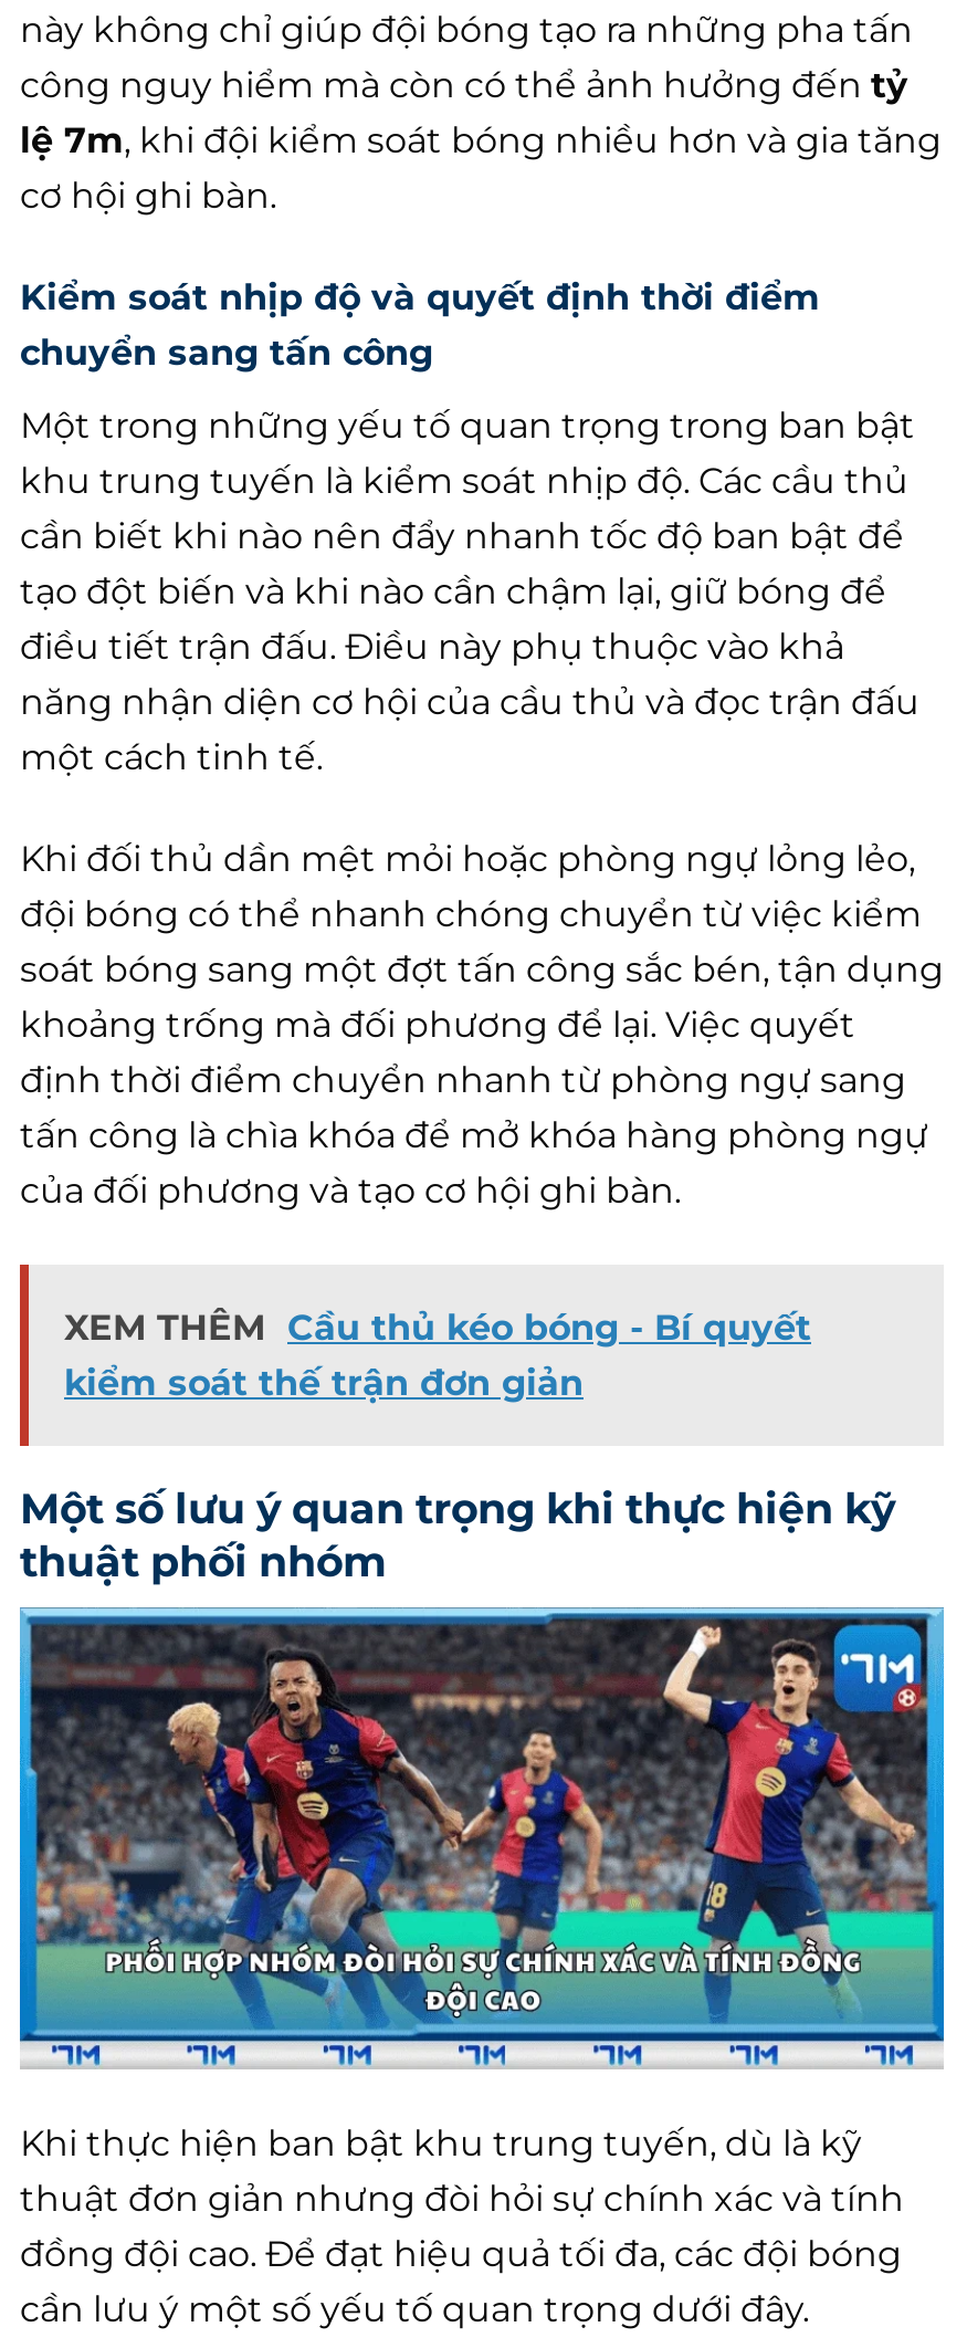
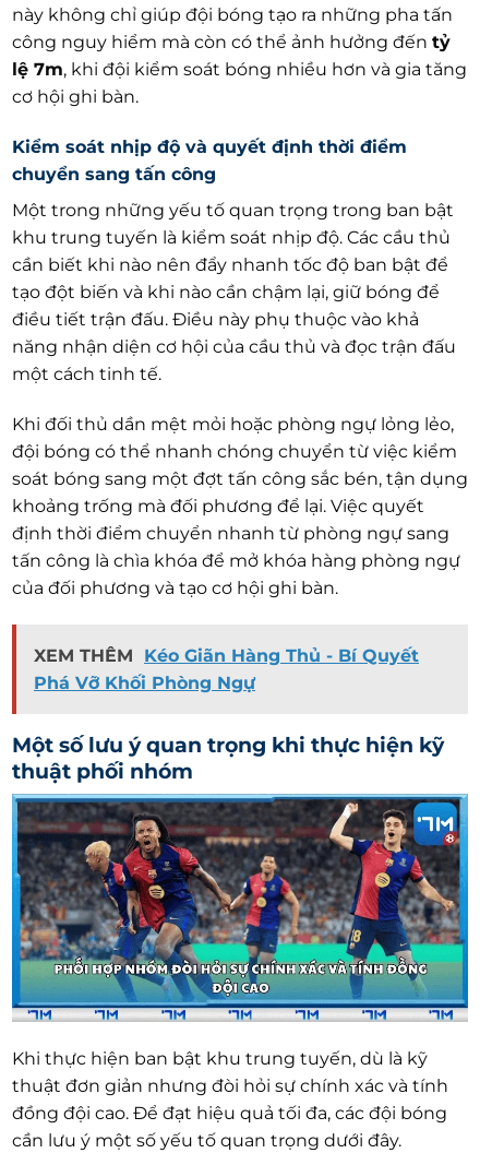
[64,1306,811,1403] XEM THÊM Cầu thủ kéo bóng - Bí quyết | kiểm soát thế trận đơn giản -> [34,645,419,693] XEM THÊM Kéo Giãn Hàng Thủ - Bí Quyết | Phá Vỡ Khối Phòng Ngự

